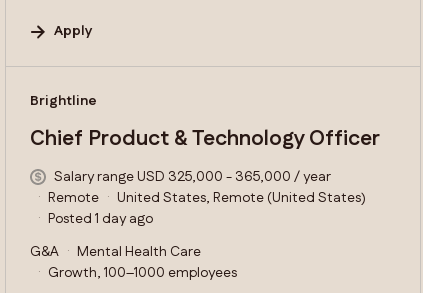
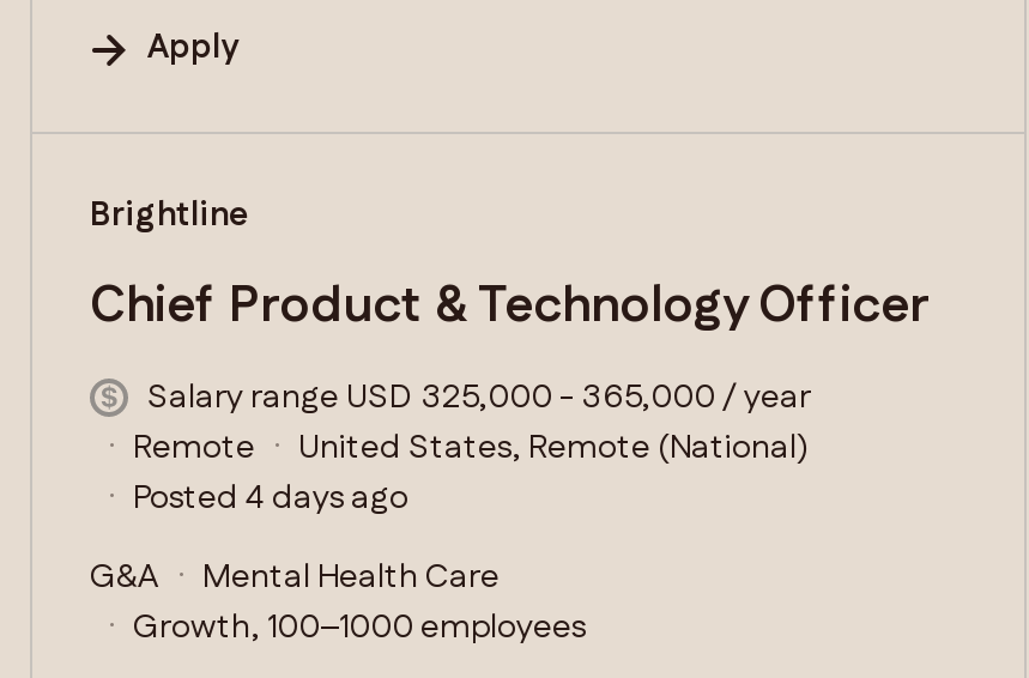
[48,188,366,229] United States, Remote (United States) | Posted 1 day ago -> [133,424,809,522] United States, Remote (National) | Posted 4 days ago

